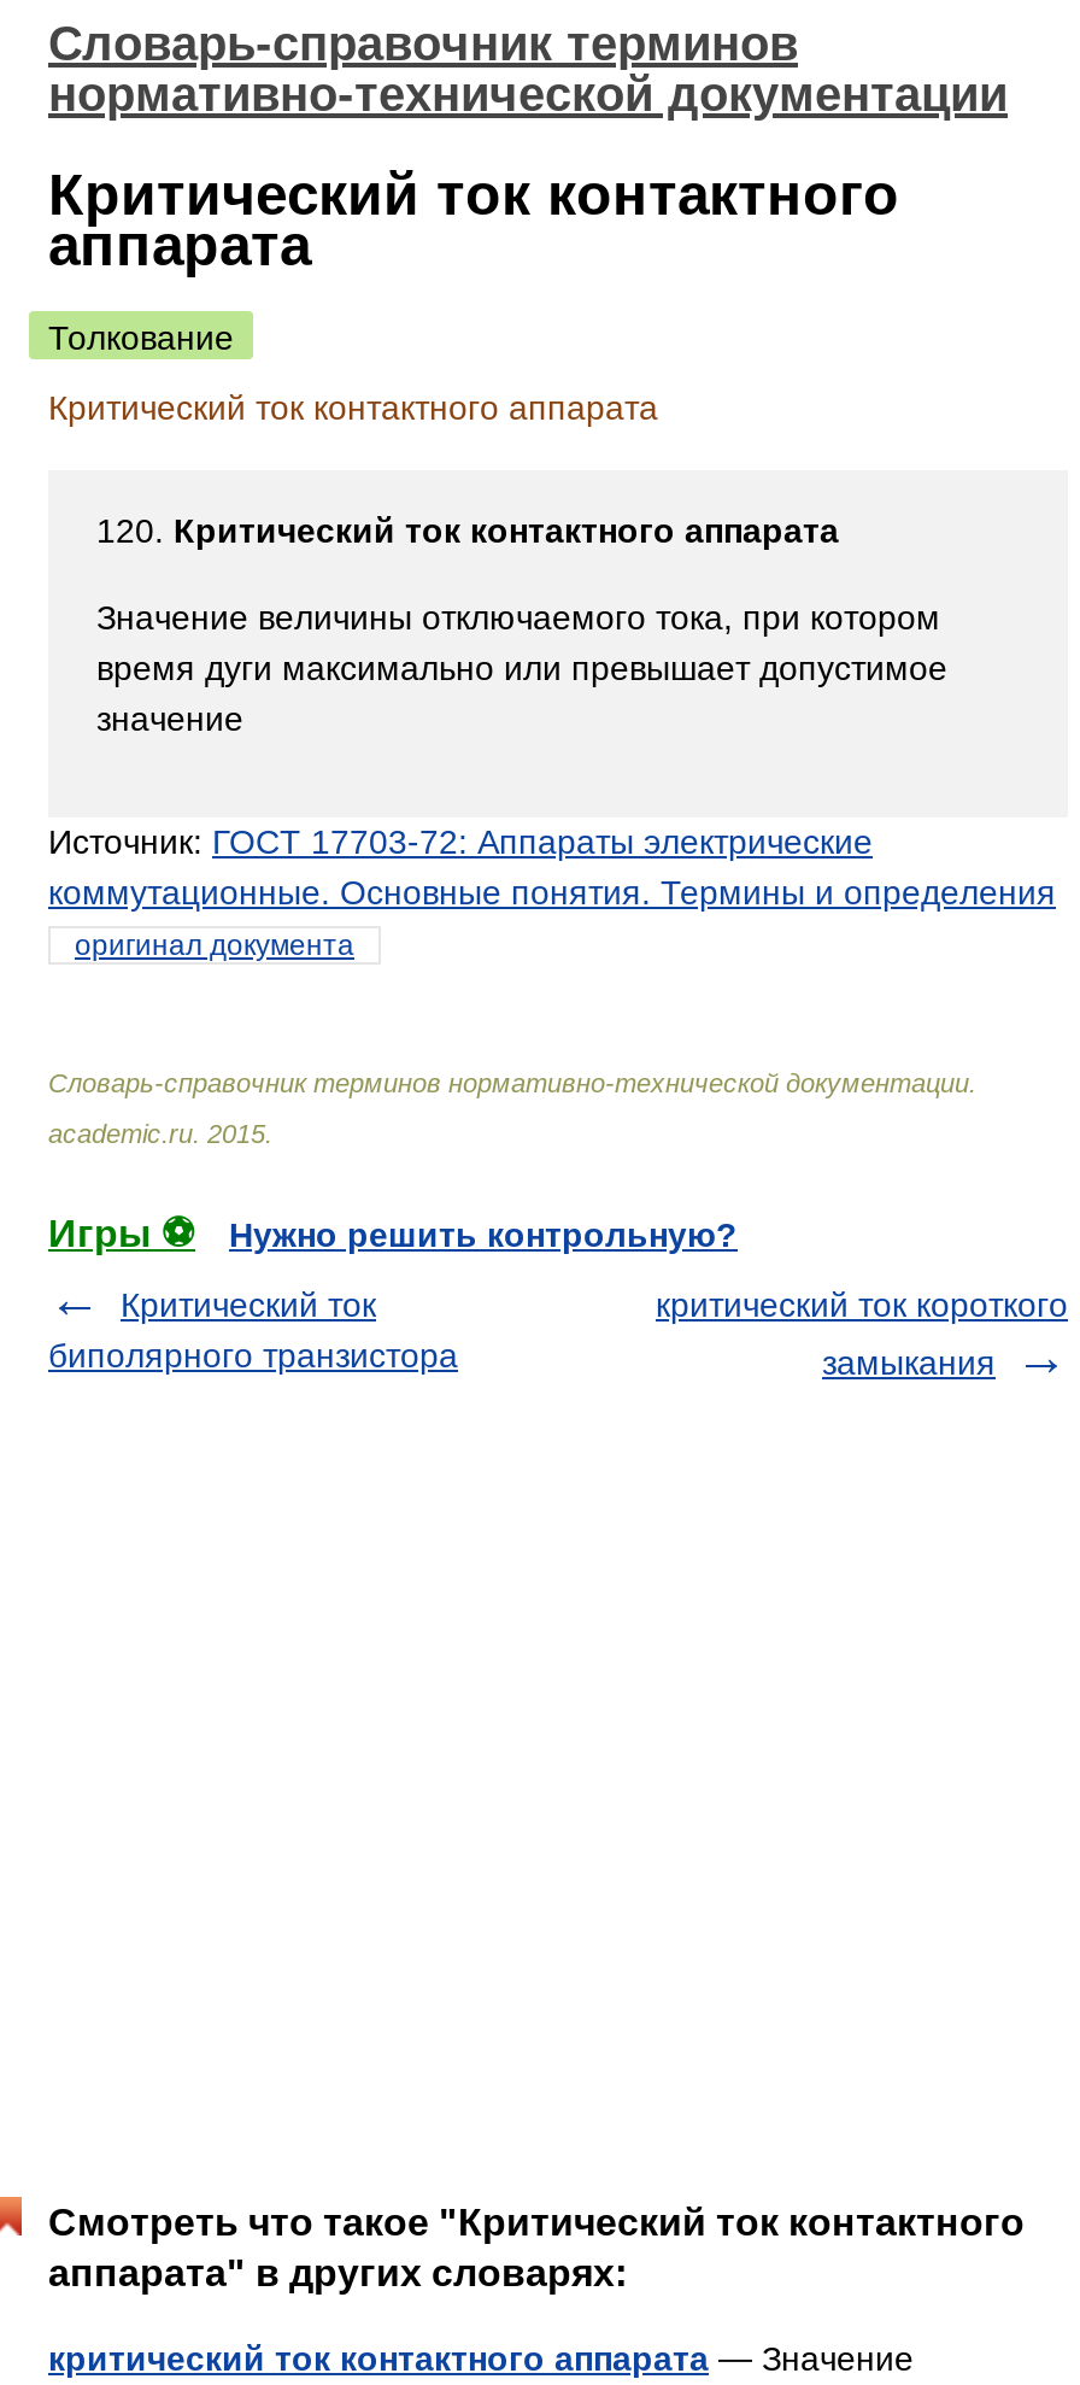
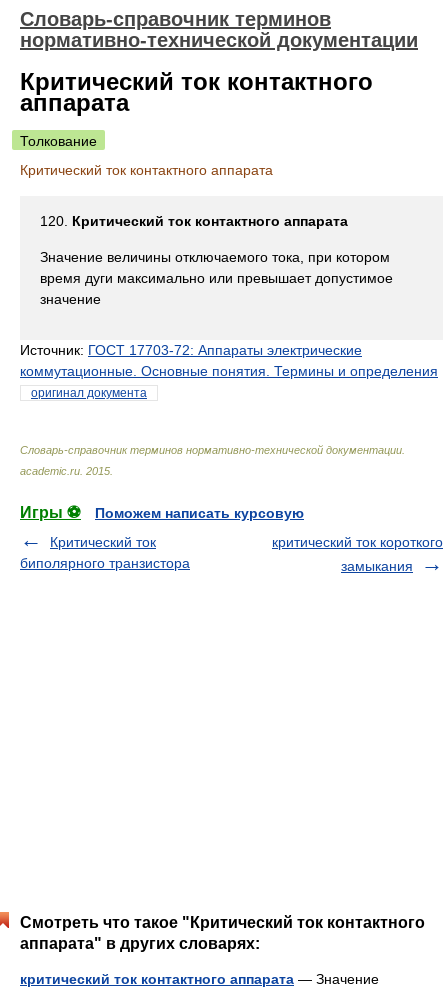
[229,1215,738,1254] Нужно решить контрольную? -> [95,505,304,521] Поможем написать курсовую

